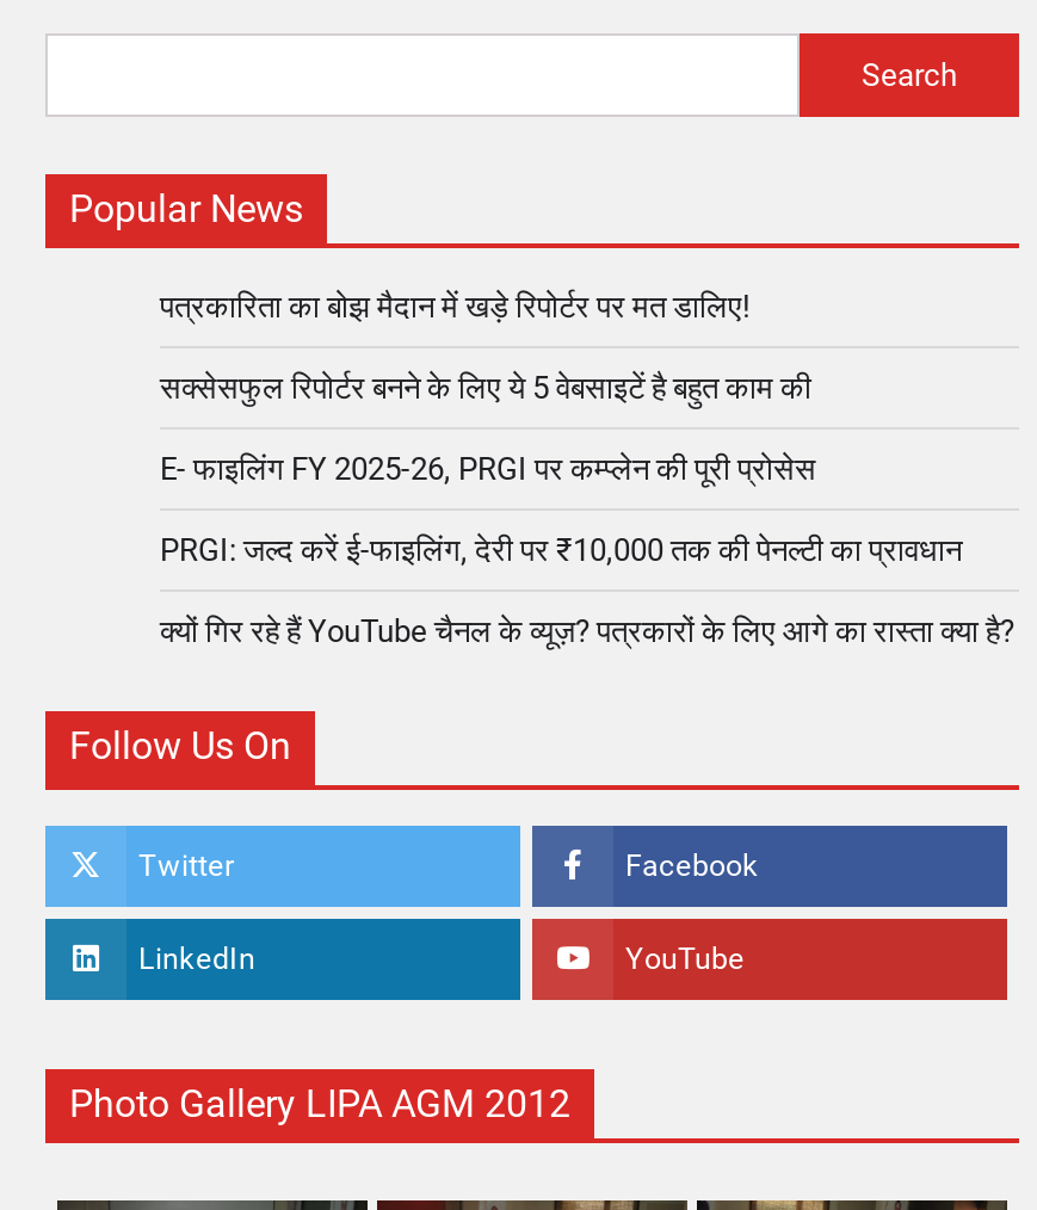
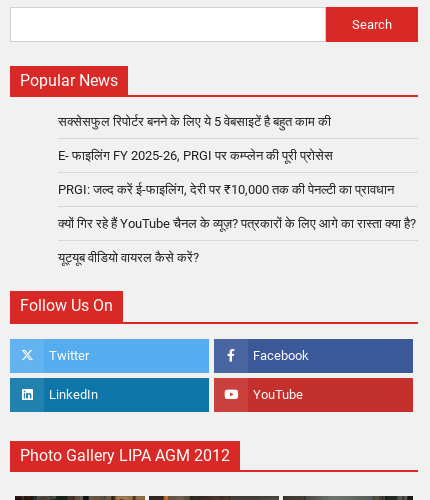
[160,289,749,325] पत्रकारिता का बोझ मैदान में खड़े रिपोर्टर पर मत डालिए! -> none
moved [160,370,1014,649] -> [58,114,416,231]: सक्सेसफुल रिपोर्टर बनने के लिए ये 5 वेबसाइटें है बहुत काम की | E- फाइलिंग FY 2025-26, PRGI पर कम्प्लेन की पूरी प्रोसेस | PRGI: जल्द करें ई-फाइलिंग, देरी पर ₹10,000 तक की पेनल्टी का प्रावधान | क्यों गिर रहे हैं YouTube चैनल के व्यूज़? पत्रकारों के लिए आगे का रास्ता क्या है?
none -> [58,250,199,265] यूट्यूब वीडियो वायरल कैसे करें?

